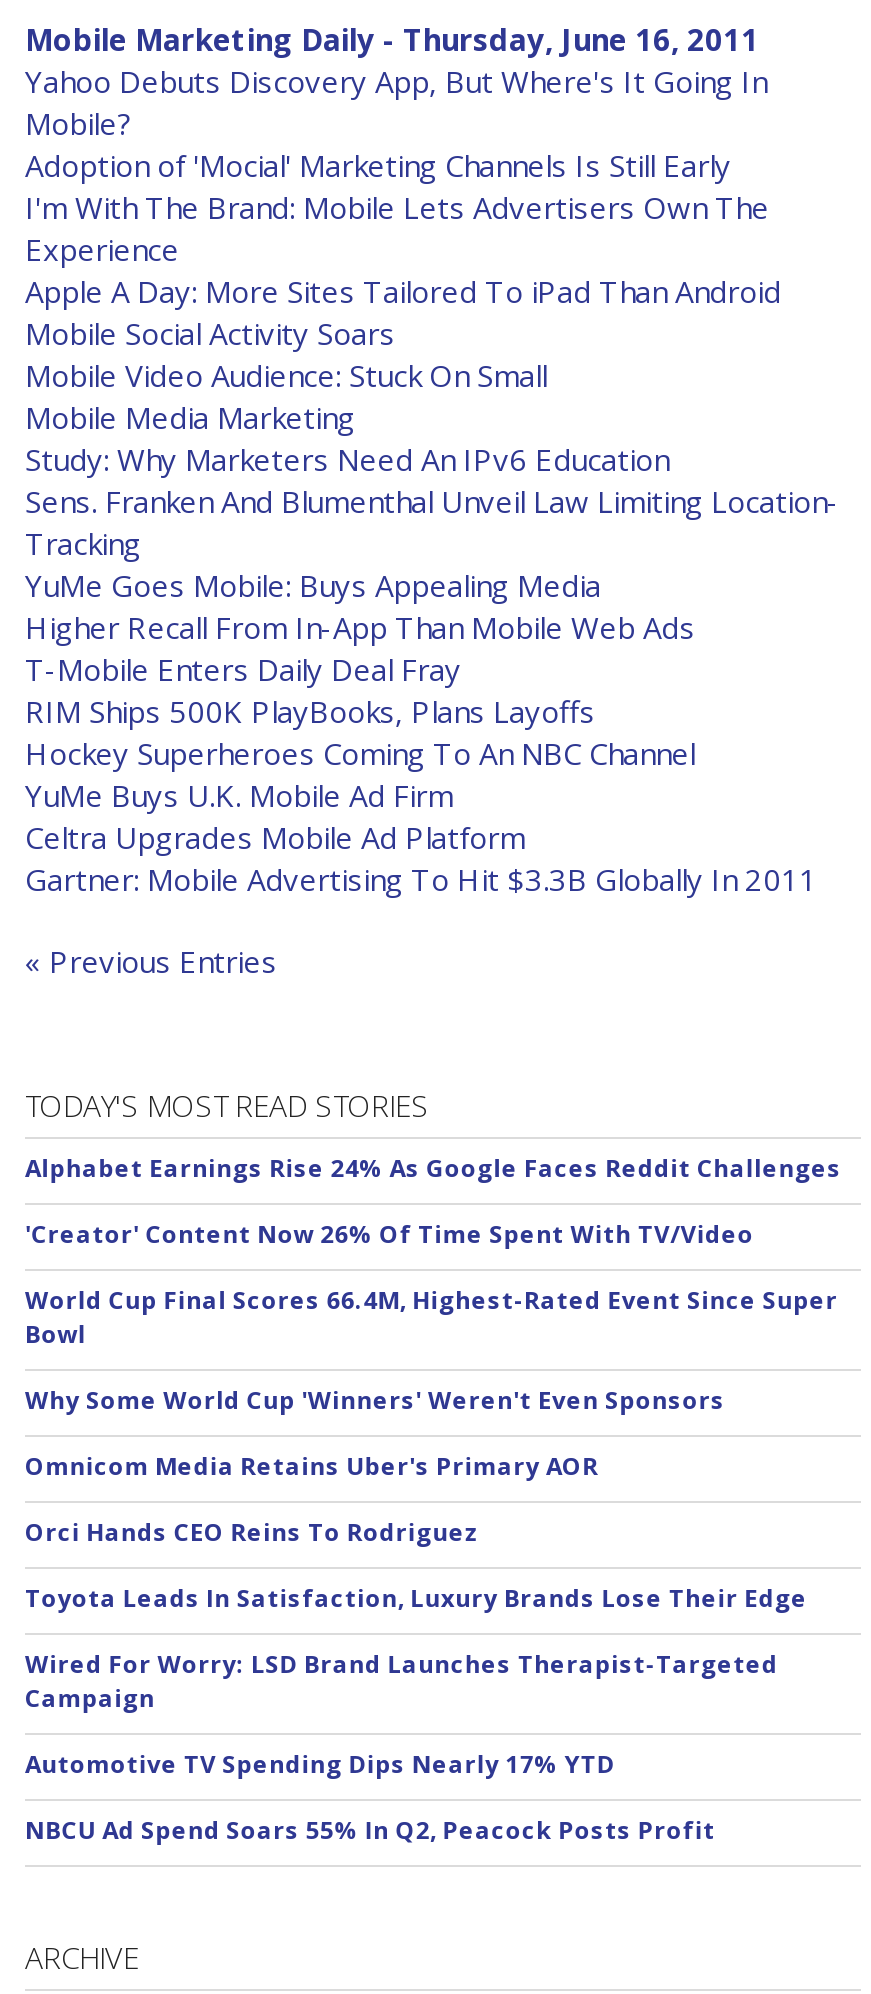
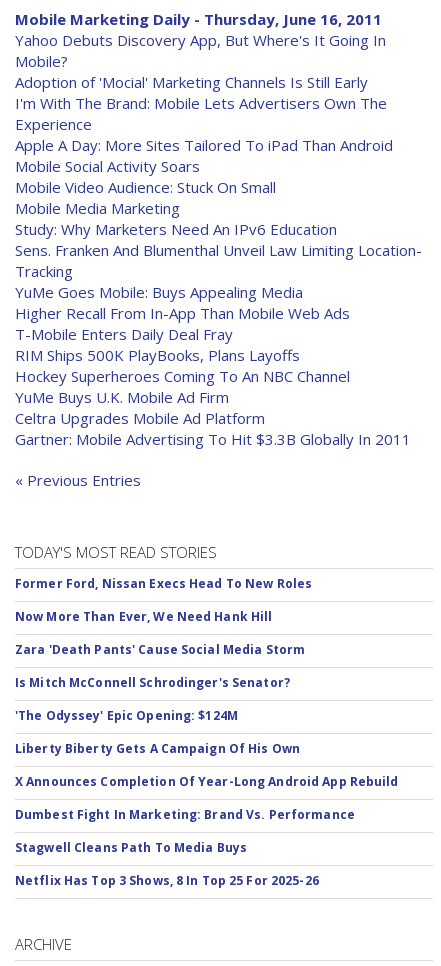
[25,1151,841,1185] Alphabet Earnings Rise 24% As Google Faces Reddit Challenges -> [15,575,312,592] Former Ford, Nissan Execs Head To New Roles
[25,1217,754,1251] 'Creator' Content Now 26% Of Time Spent With TV/Video -> [15,608,272,625] Now More Than Ever, We Need Hank Hill
[25,1283,838,1351] World Cup Final Scores 66.4M, Highest-Rated Event Since Super | Bowl -> [15,641,305,658] Zara 'Death Pants' Cause Social Media Storm
[25,1383,725,1417] Why Some World Cup 'Winners' Weren't Even Sponsors -> [15,674,290,691] Is Mitch McConnell Schrodinger's Senator?
[25,1449,599,1483] Omnicom Media Retains Uber's Primary AOR -> [15,707,238,724] 'The Odyssey' Epic Opening: $124M
[25,1515,479,1549] Orci Hands CEO Reins To Rodriguez -> [15,740,300,757] Liberty Biberty Gets A Campaign Of His Own
[25,1581,807,1615] Toyota Leads In Satisfaction, Luxury Brands Lose Their Edge -> [15,773,399,790] X Announces Completion Of Year-Long Android App Rebuild
[25,1647,778,1715] Wired For Worry: LSD Brand Launches Therapist-Targeted | Campaign -> [15,806,355,823] Dumbest Fight In Marketing: Brand Vs. Performance
[25,1747,615,1781] Automotive TV Spending Dips Nearly 17% YTD -> [15,839,247,856] Stagwell Cleans Path To Media Buys
[25,1813,715,1847] NBCU Ad Spend Soars 55% In Q2, Peacock Posts Profit -> [15,872,319,889] Netflix Has Top 3 Shows, 8 In Top 25 For 2025-26

